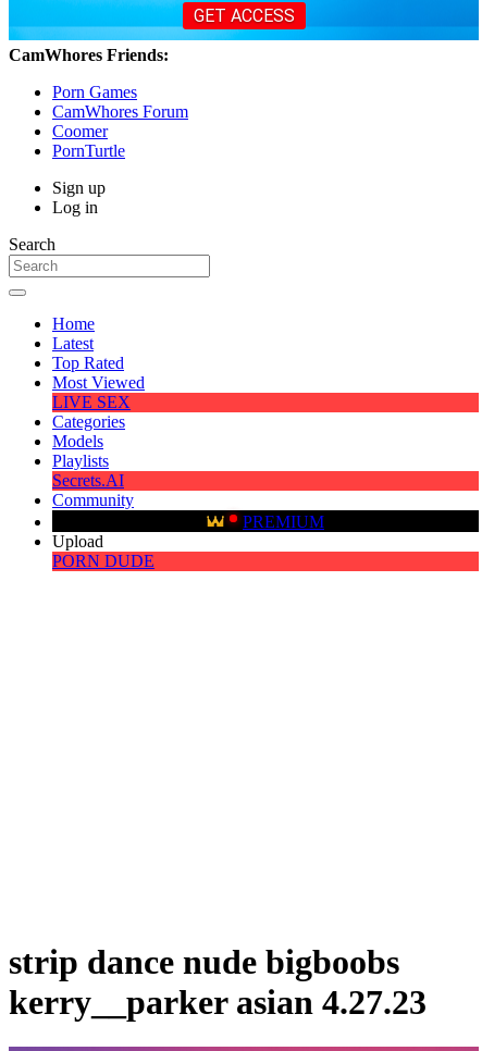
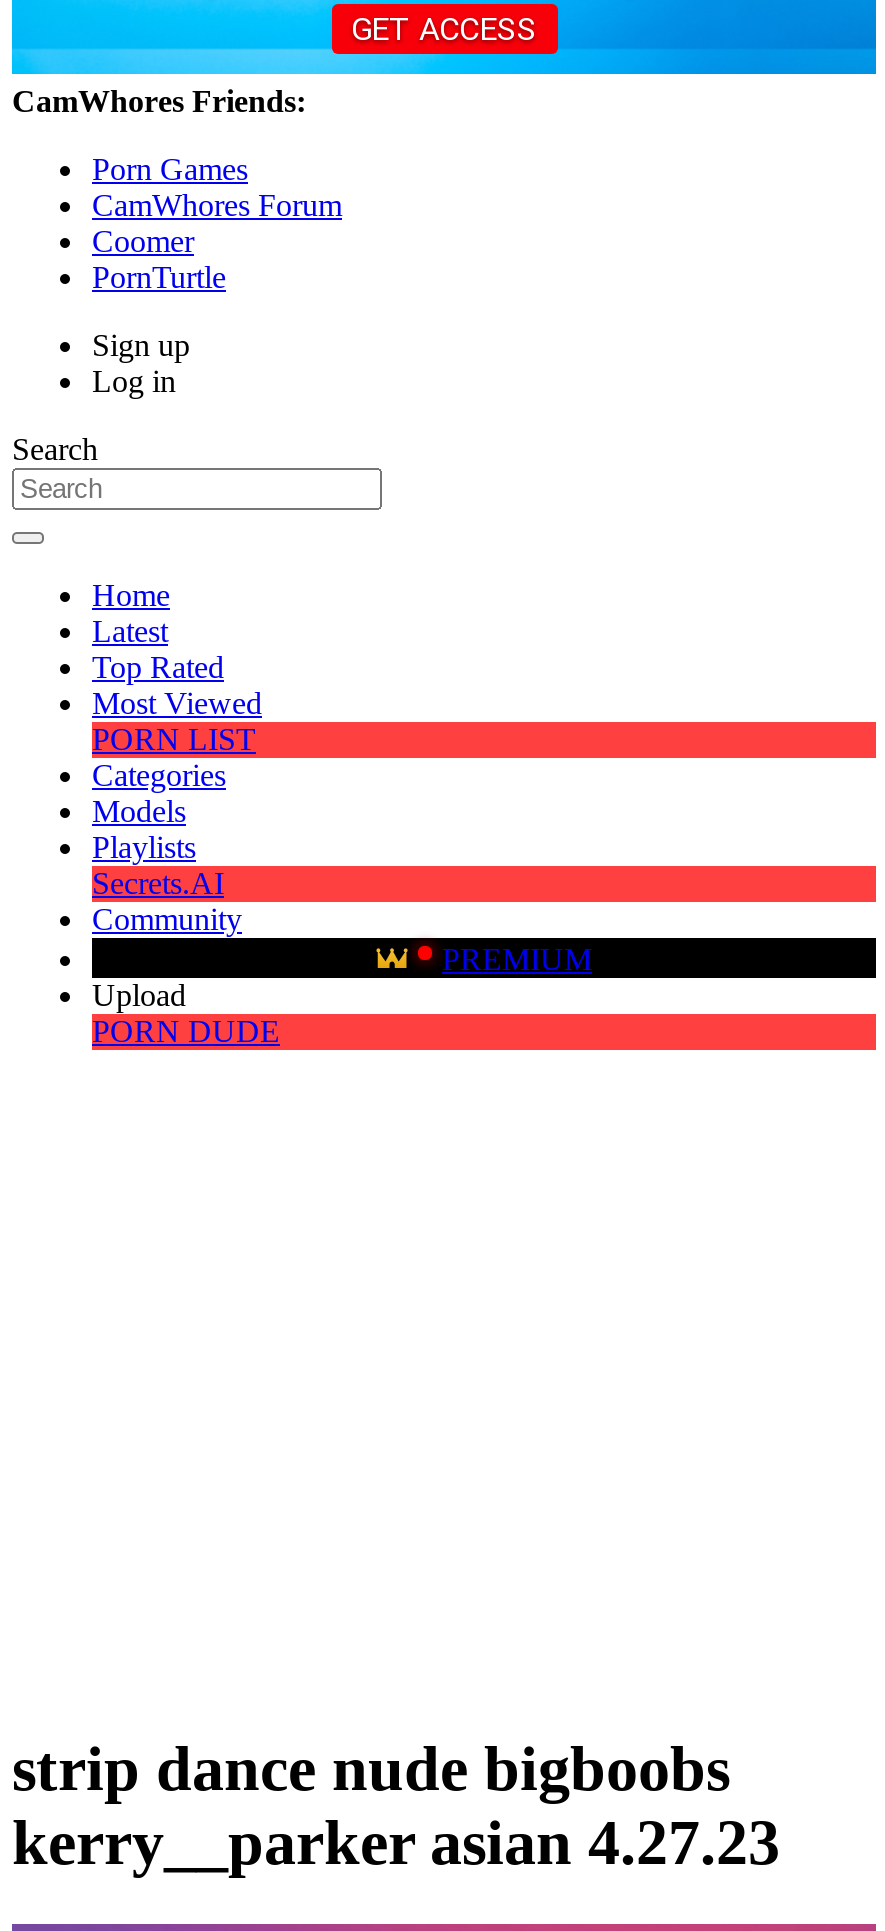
[52,393,131,411] LIVE SEX -> [92,722,256,756] PORN LIST

